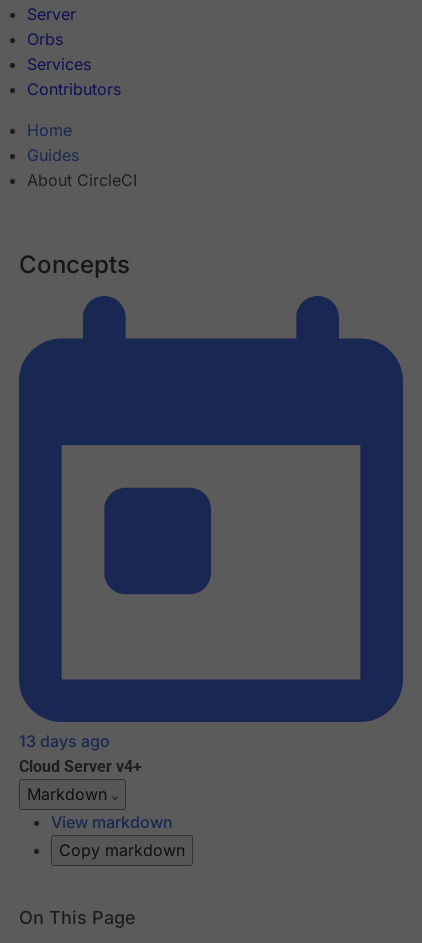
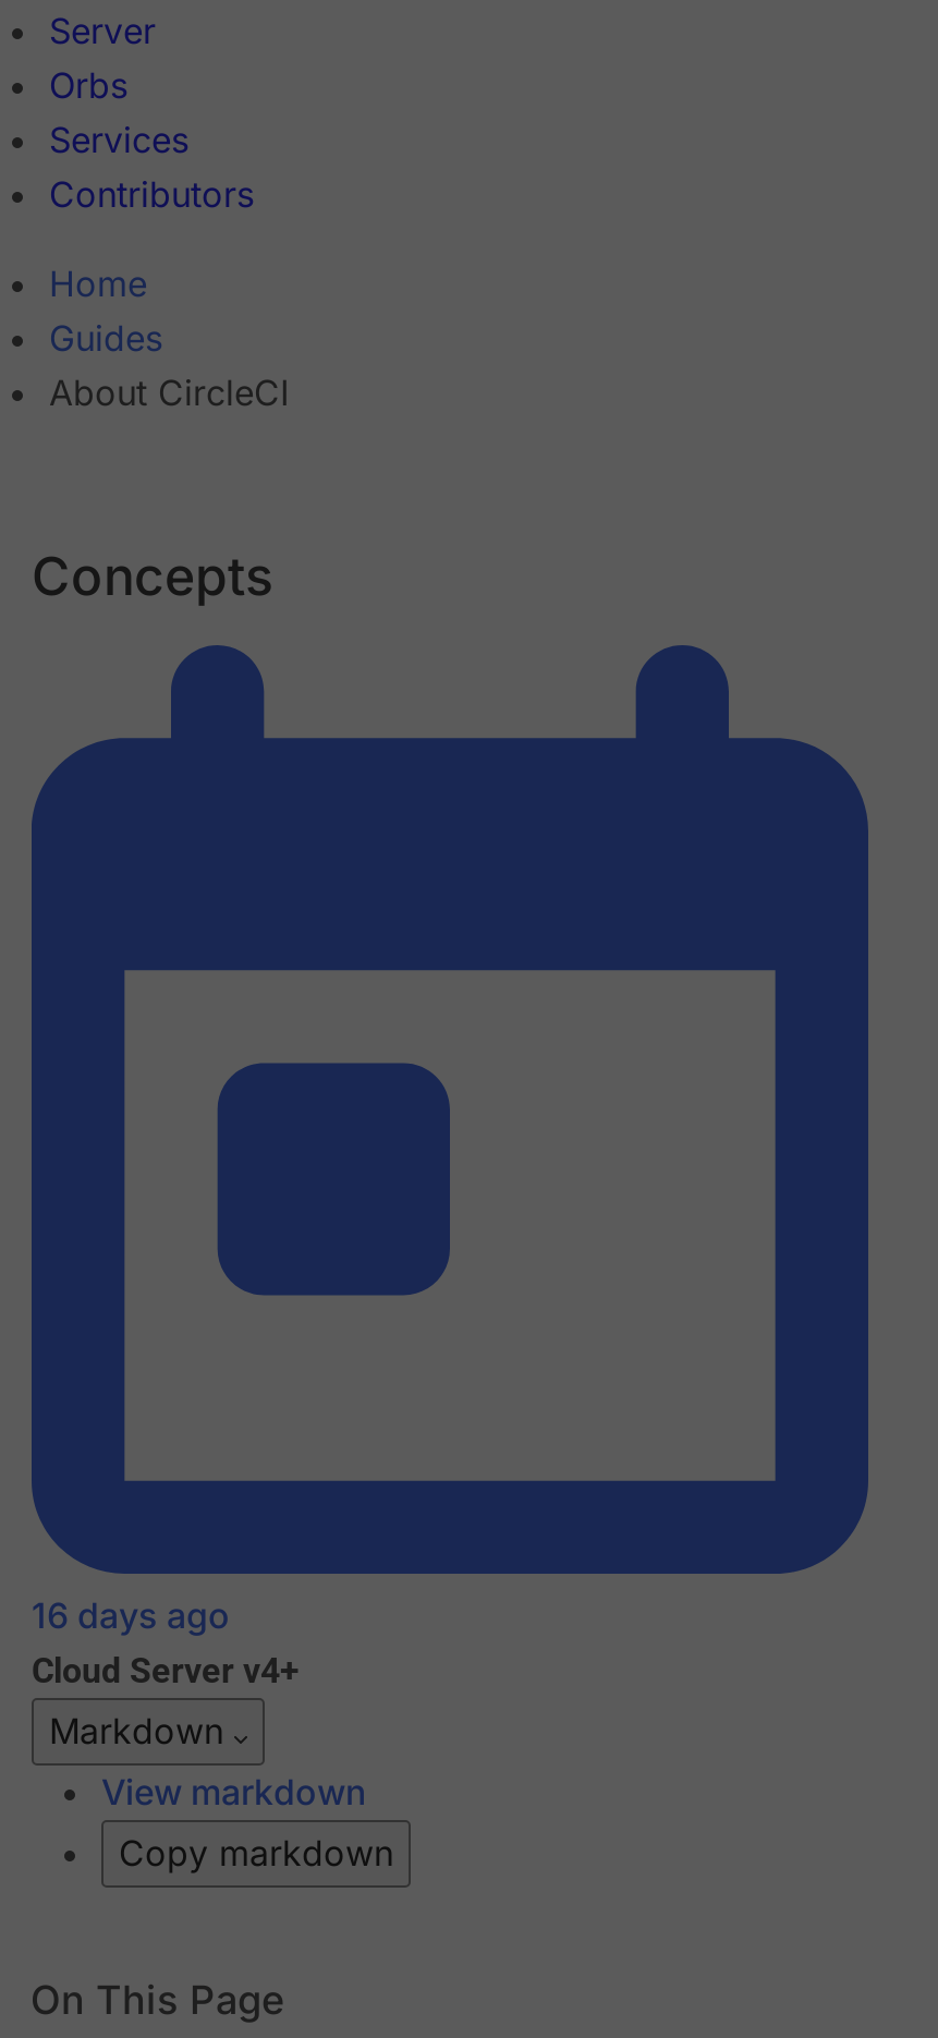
[19,731,110,751] 13 days ago -> [32,1594,230,1638] 16 days ago

